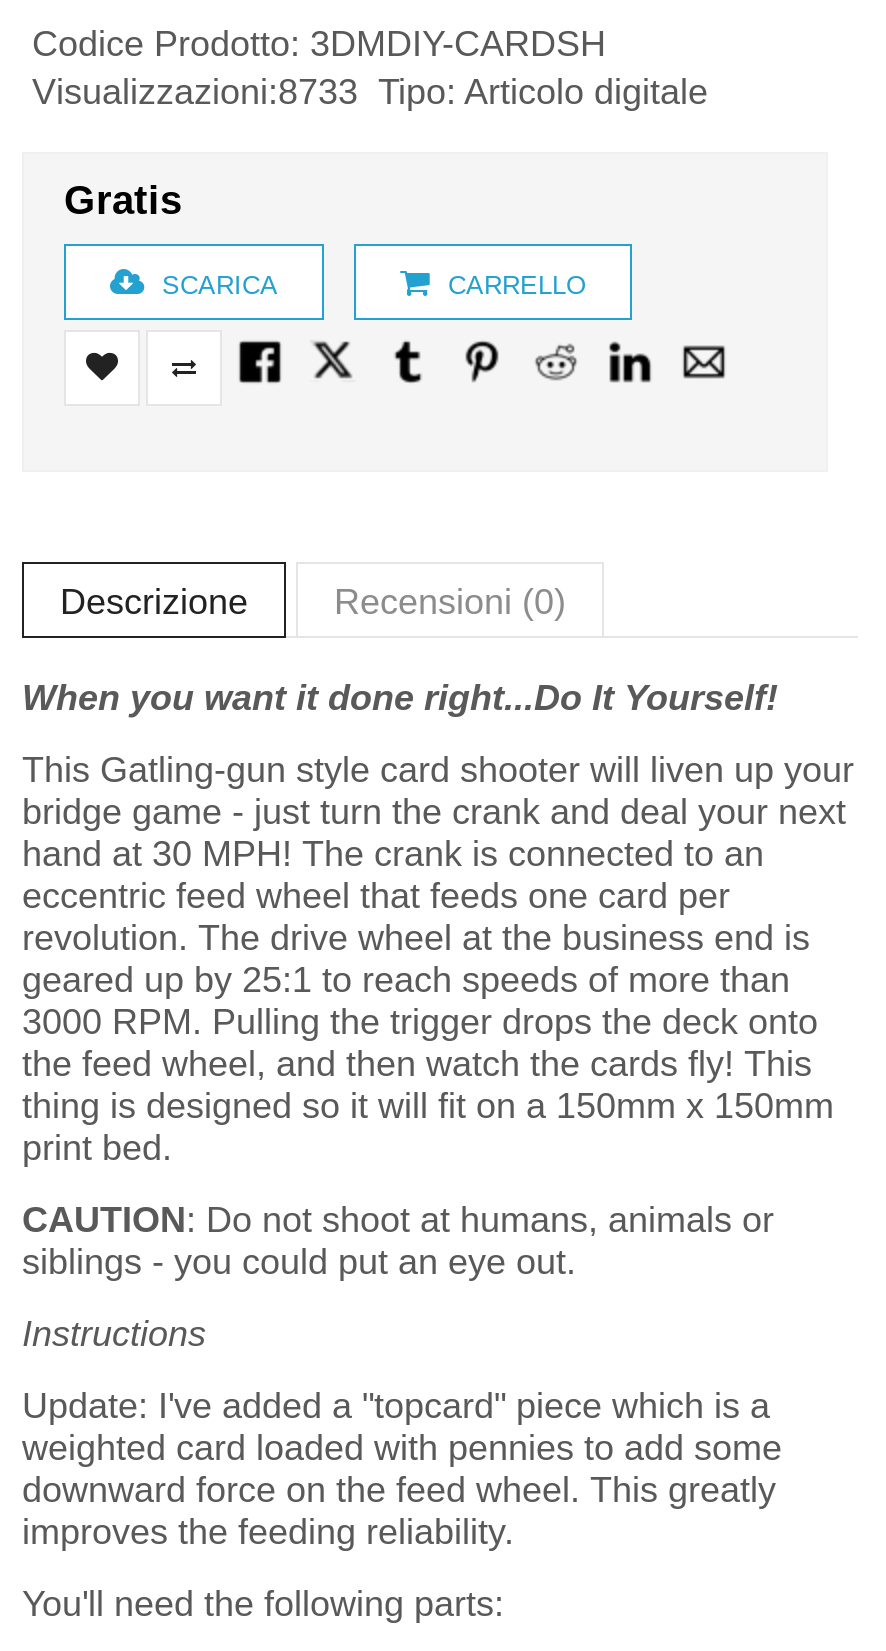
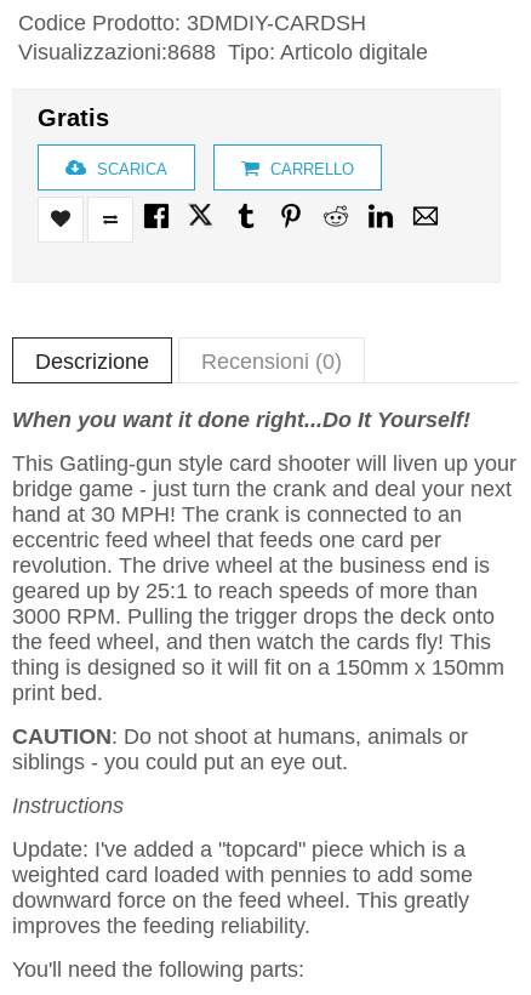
[32,72,708,112] Visualizzazioni:8733 Tipo: Articolo digitale -> [18,40,428,64] Visualizzazioni:8688 Tipo: Articolo digitale

